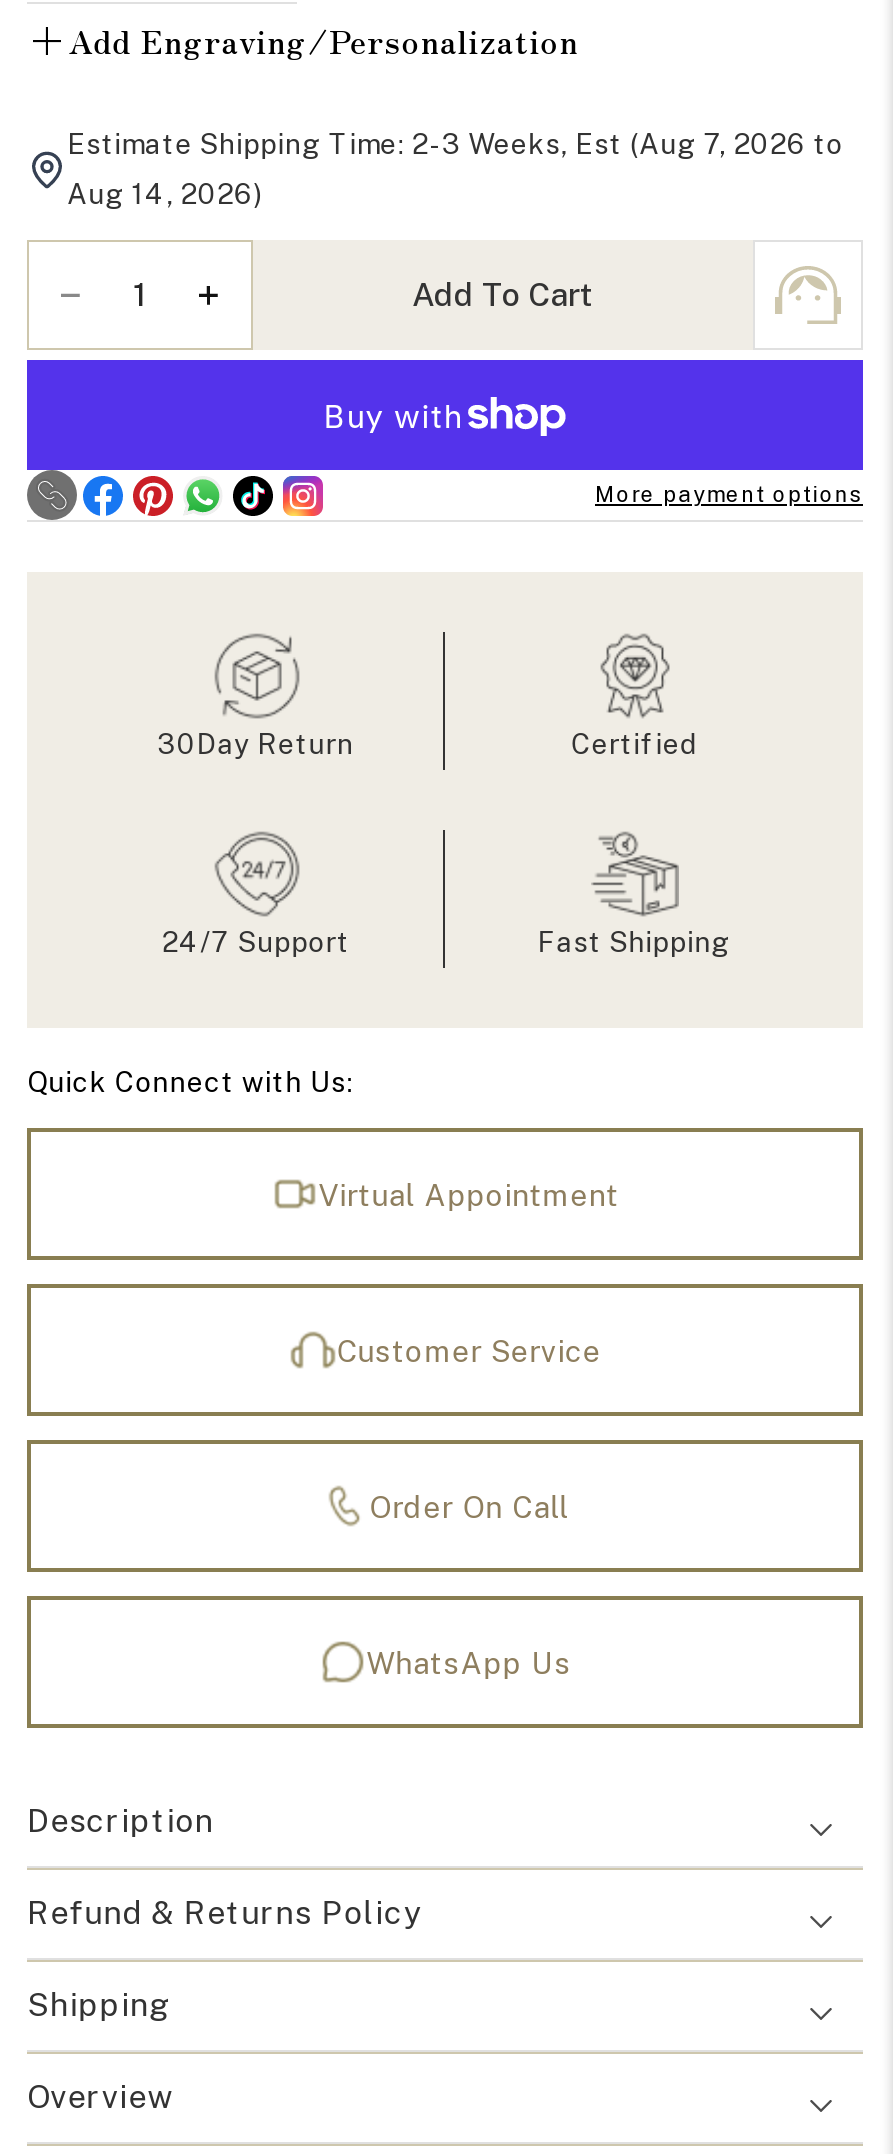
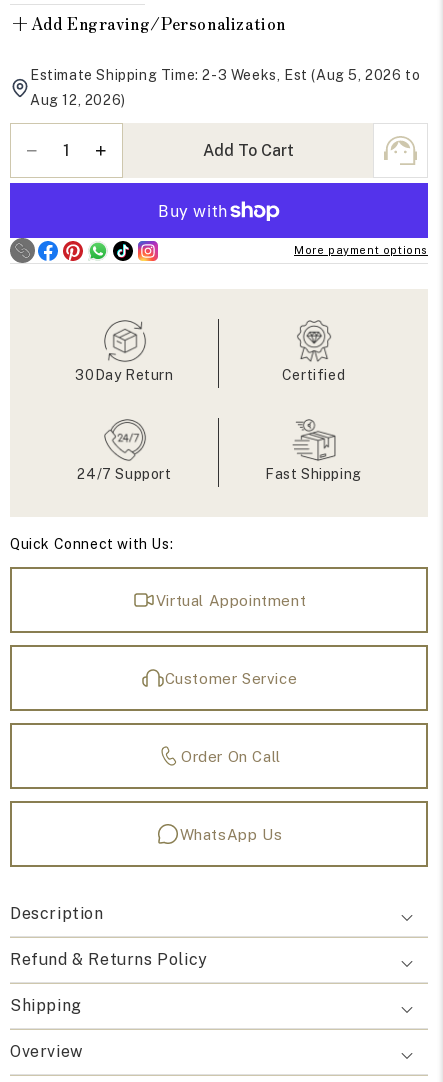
[67,128,844,160] Estimate Shipping Time: 2-3 Weeks, Est (Aug 7, 2026 to -> [30,67,420,83] Estimate Shipping Time: 2-3 Weeks, Est (Aug 5, 2026 to
[67,178,263,210] Aug 14, 2026) -> [30,92,126,108] Aug 12, 2026)

